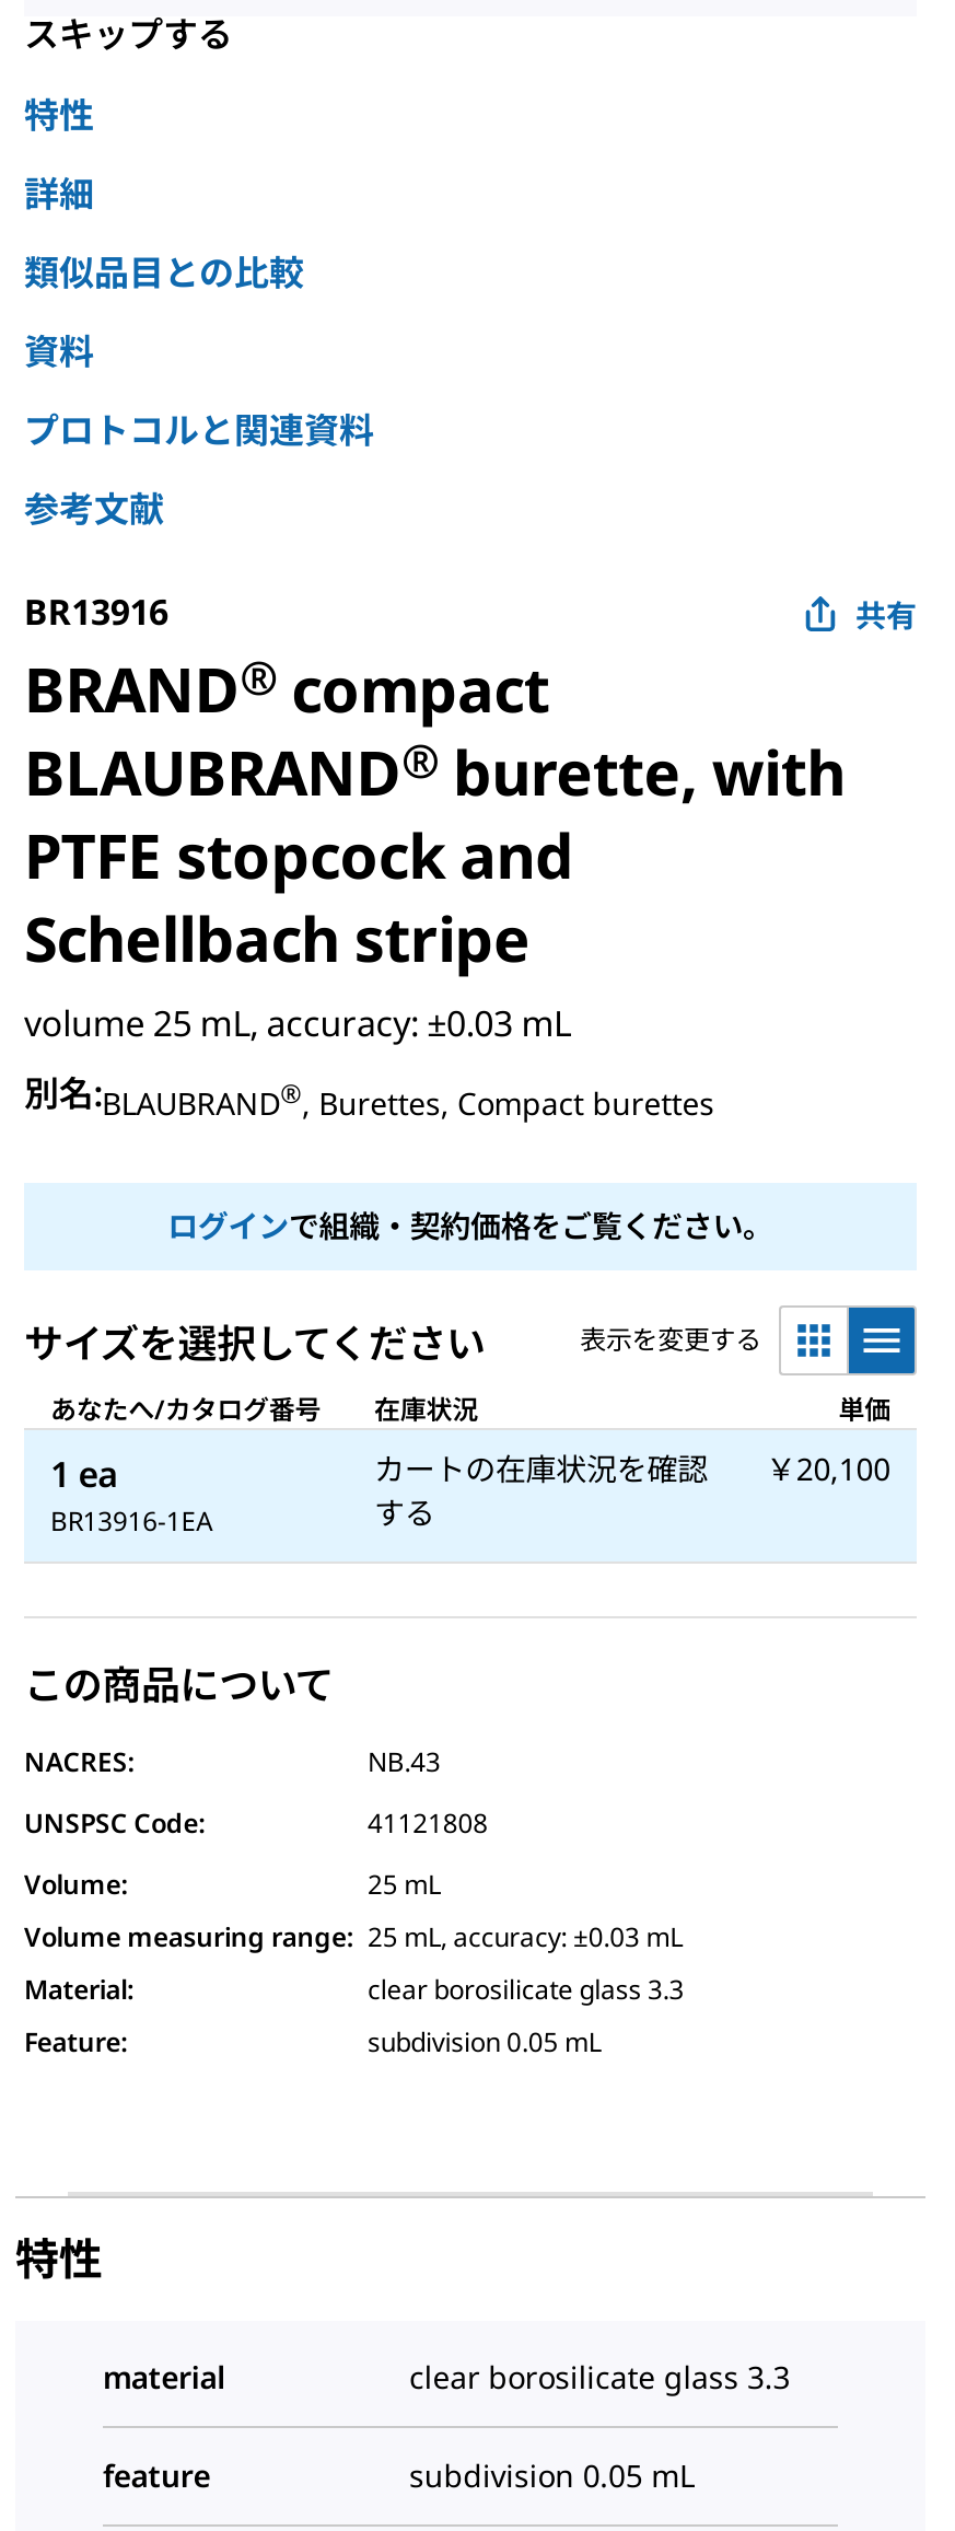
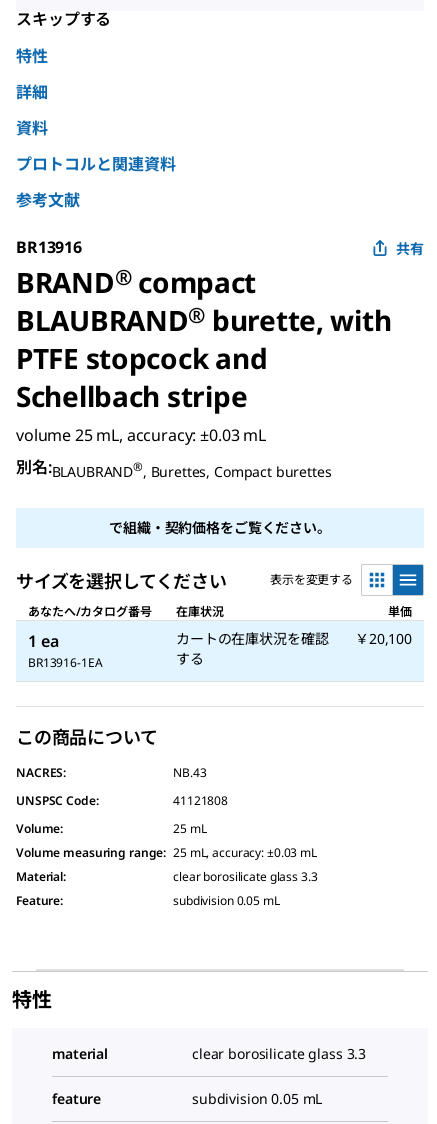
[24,248,304,297] 類似品目との比較 -> none
[168,1204,773,1246] ログインで組織・契約価格をご覧ください。 -> [109,518,331,537] で組織・契約価格をご覧ください。

